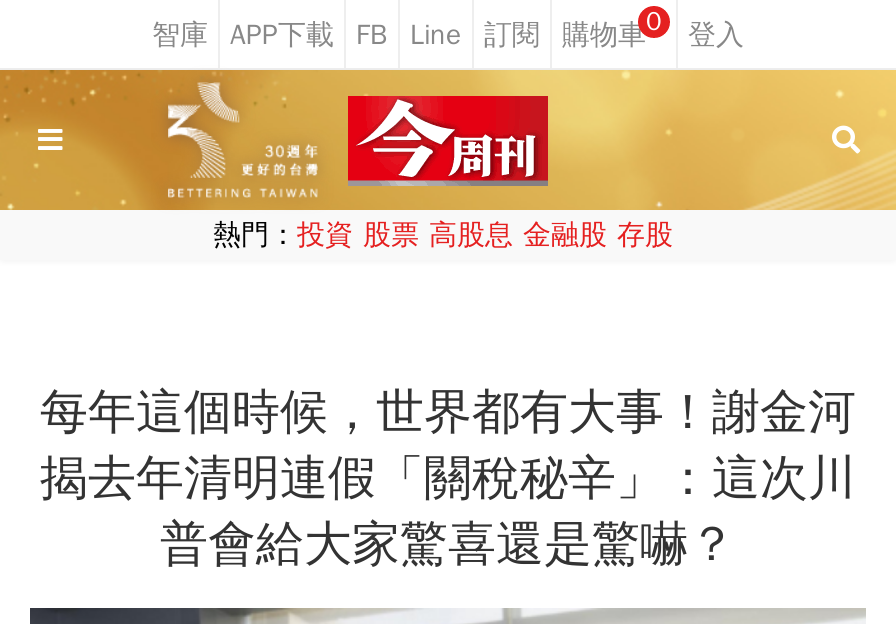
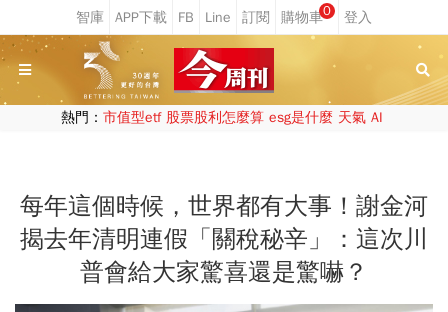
[213,218,673,252] 熱門：投資 股票 高股息 金融股 存股 -> [60,109,382,126] 熱門：市值型etf 股票股利怎麼算 esg是什麼 天氣 AI

